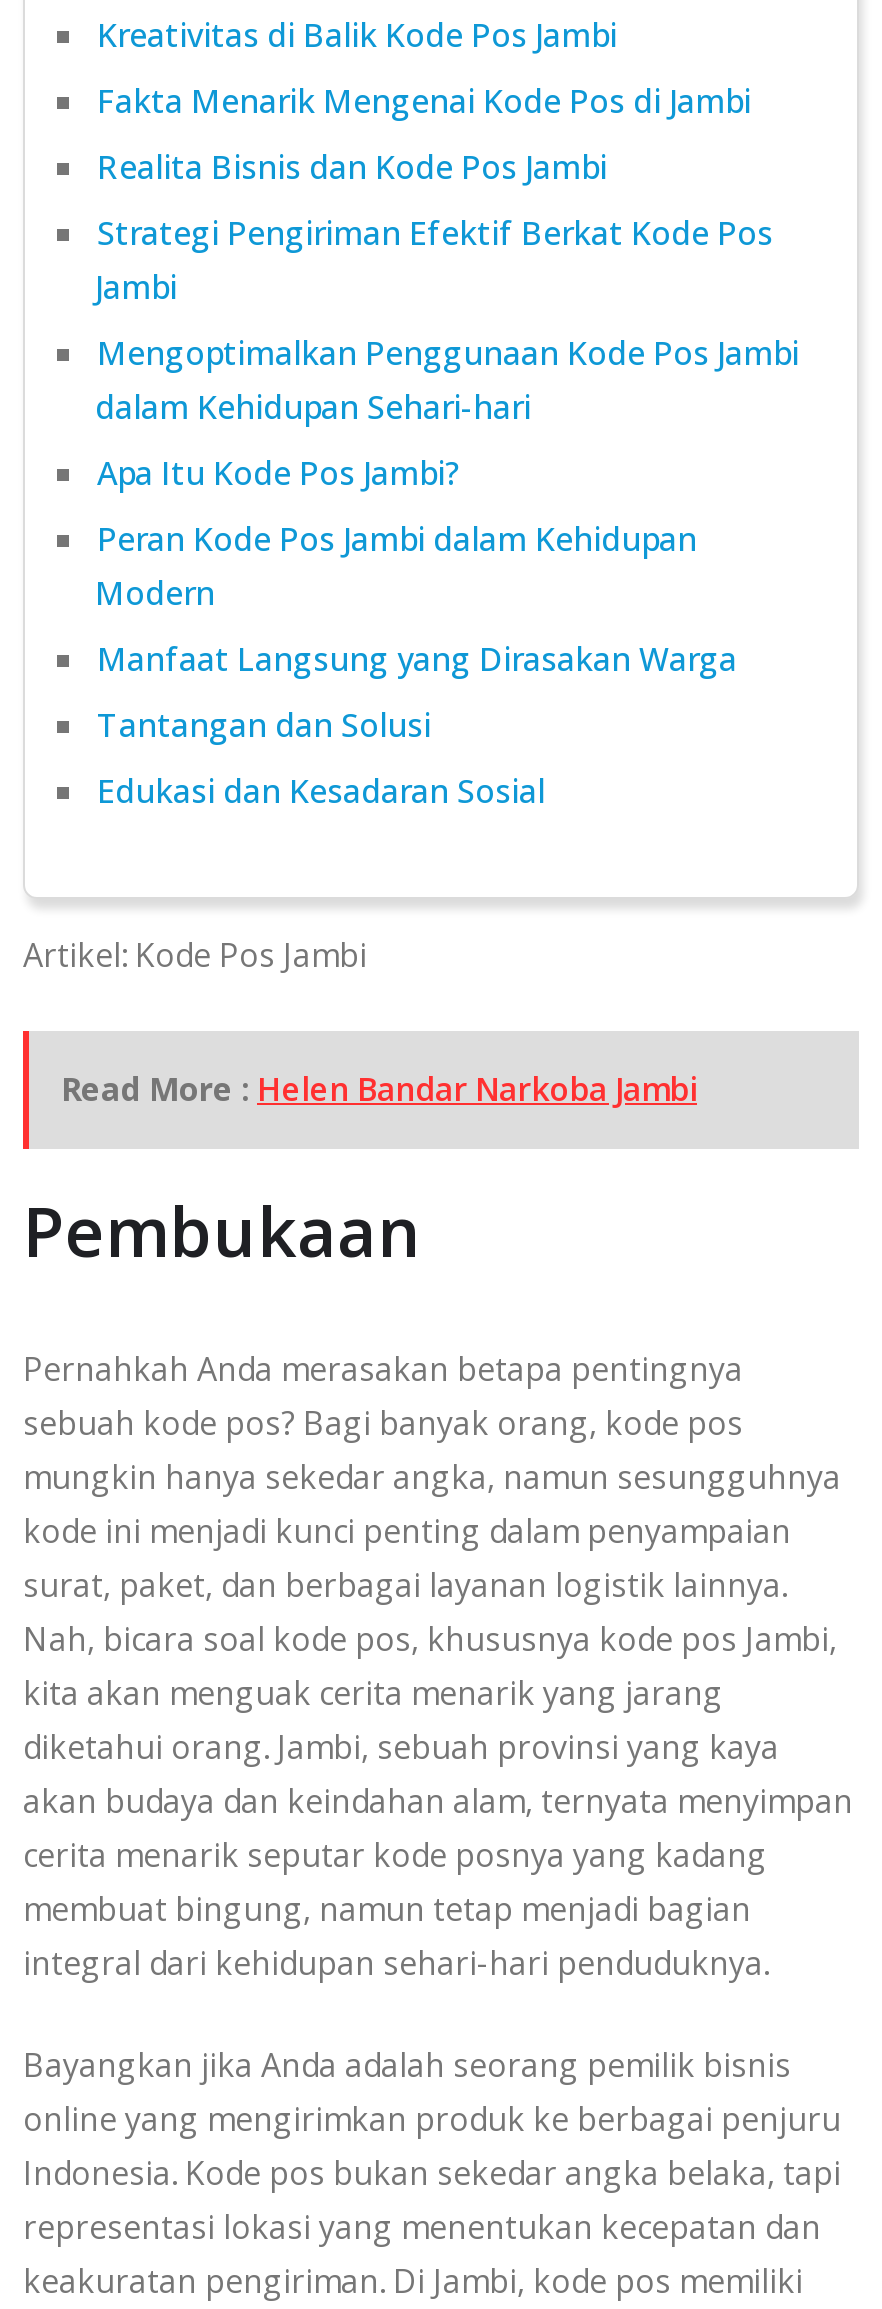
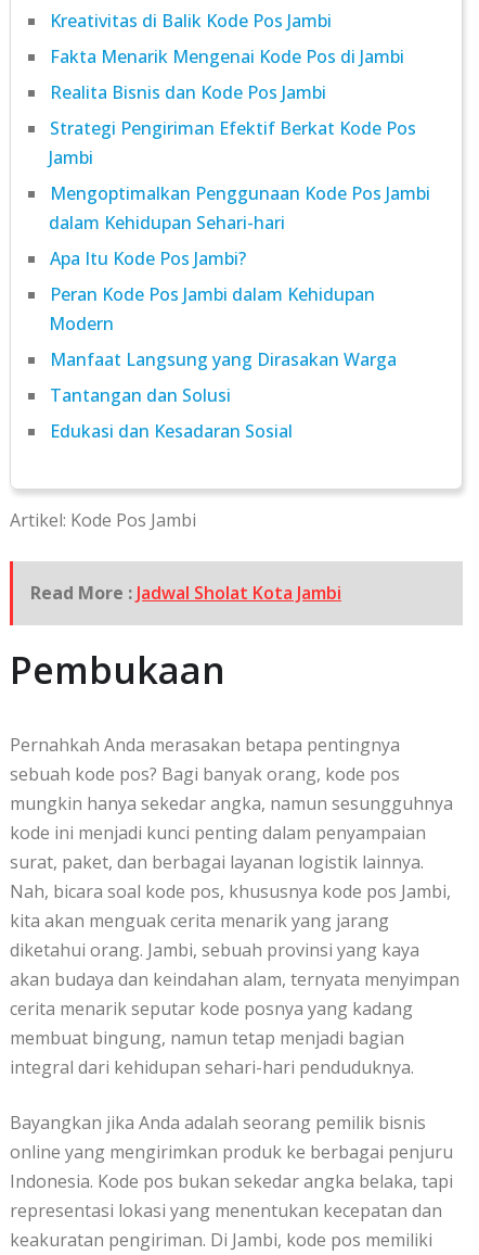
[61,1067,697,1111] Read More : Helen Bandar Narkoba Jambi -> [30,581,341,604] Read More : Jadwal Sholat Kota Jambi

